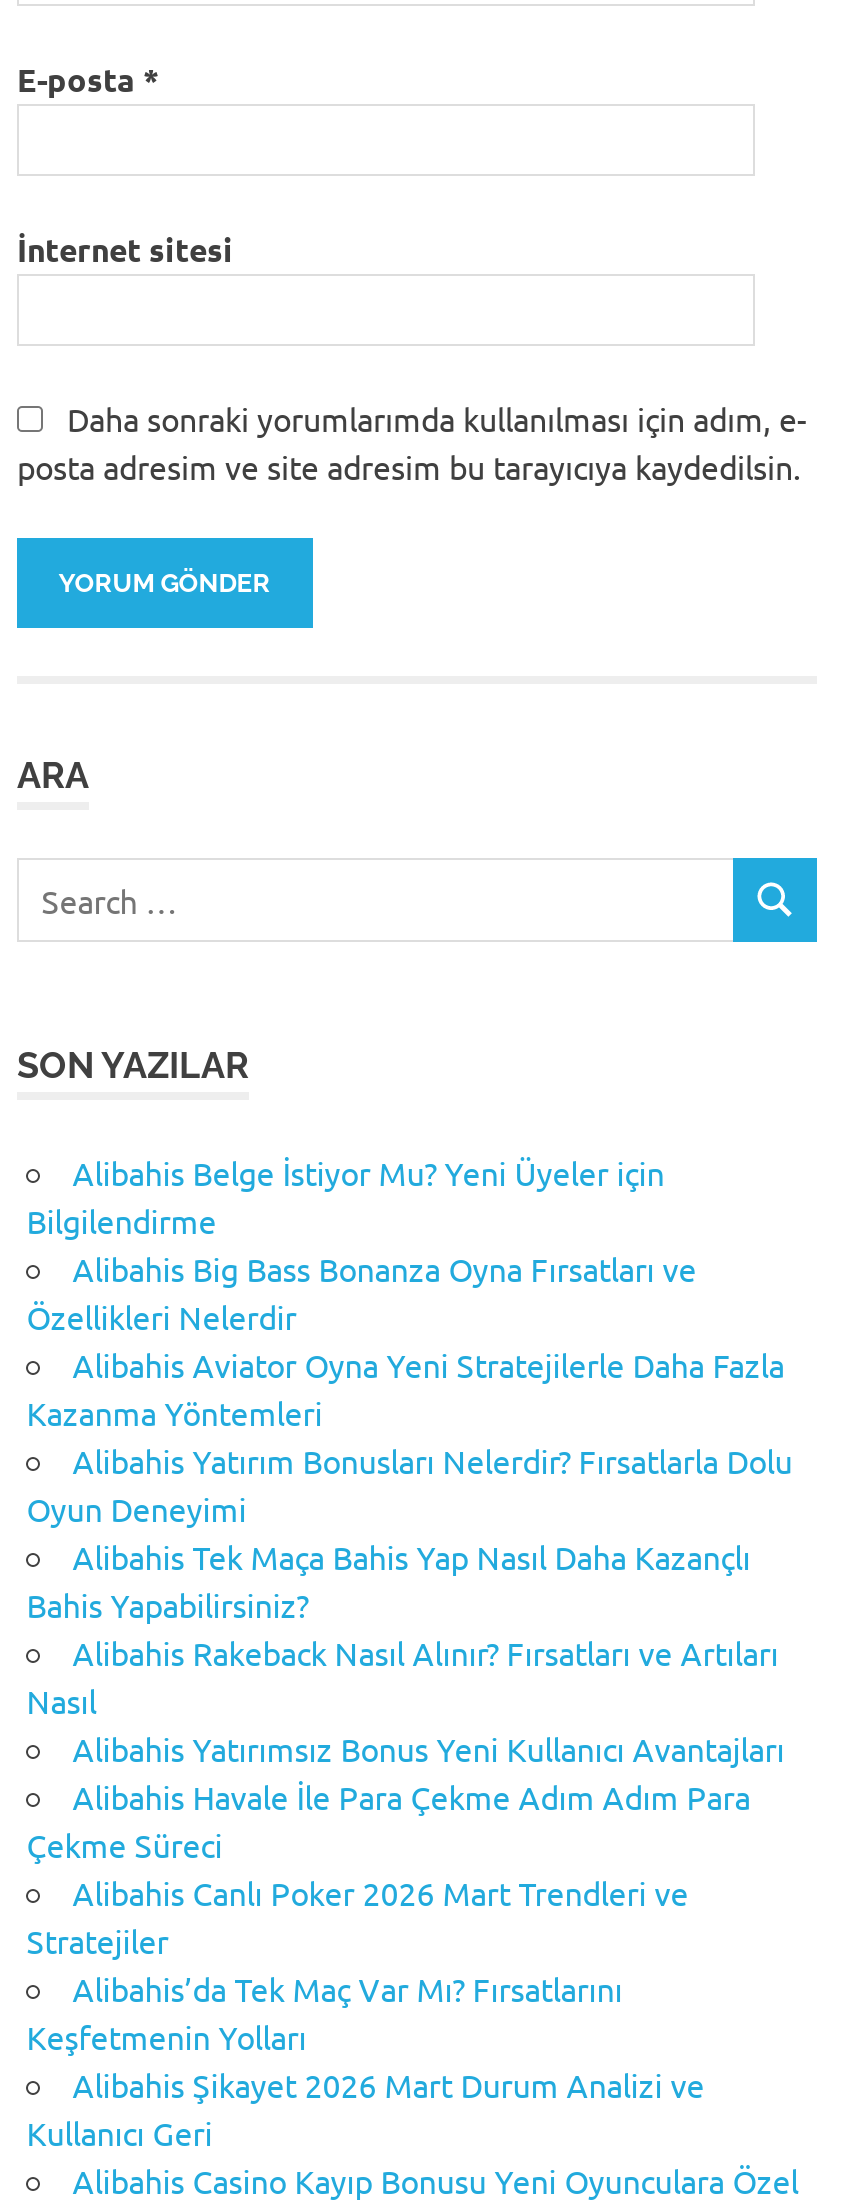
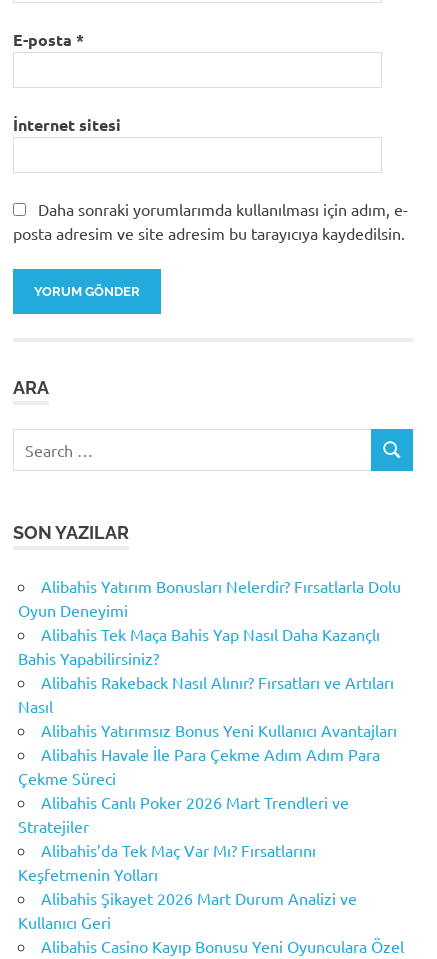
[27,1153,785,1433] Alibahis Belge İstiyor Mu? Yeni Üyeler için | Bilgilendirme | Alibahis Big Bass Bonanza Oyna Fırsatları ve | Özellikleri Nelerdir | Alibahis Aviator Oyna Yeni Stratejilerle Daha Fazla | Kazanma Yöntemleri -> none

